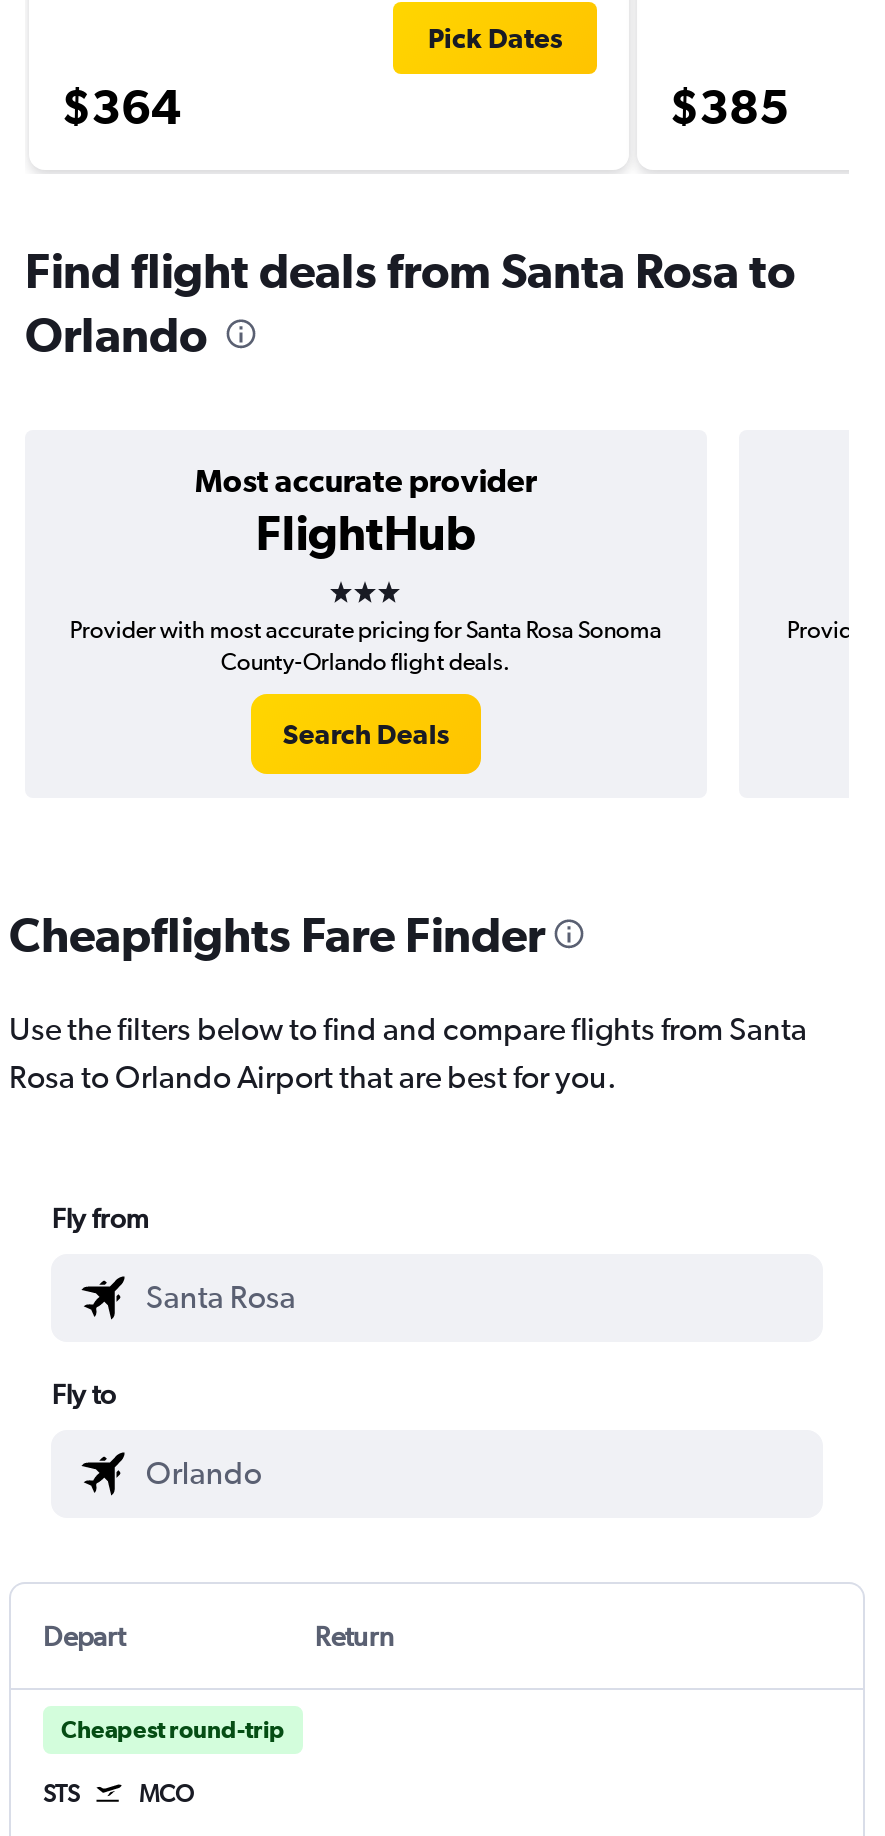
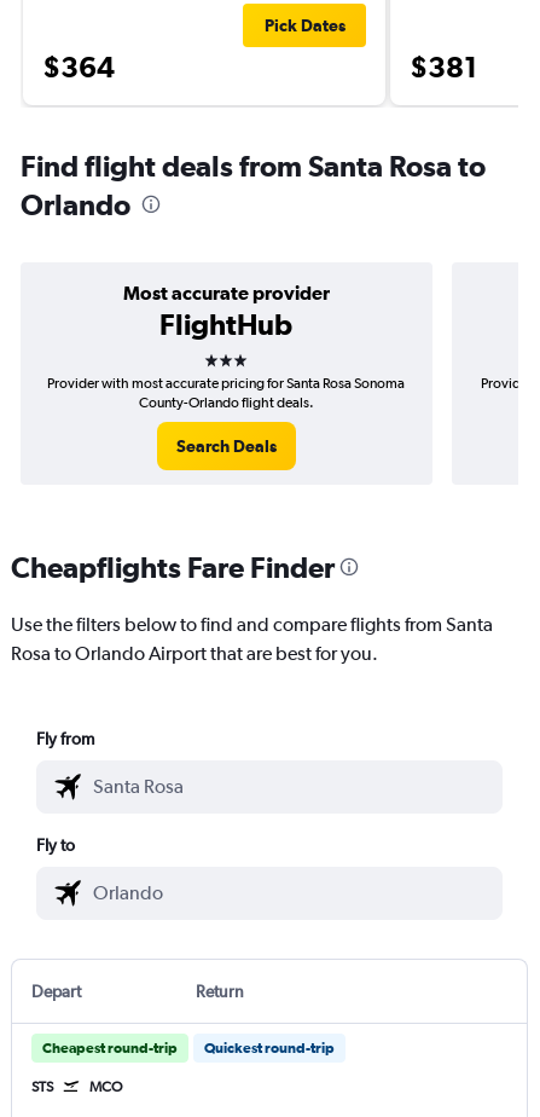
[669,78,789,134] $385 -> [410,50,477,83] $381
none -> [204,1039,335,1056] Quickest round-trip

